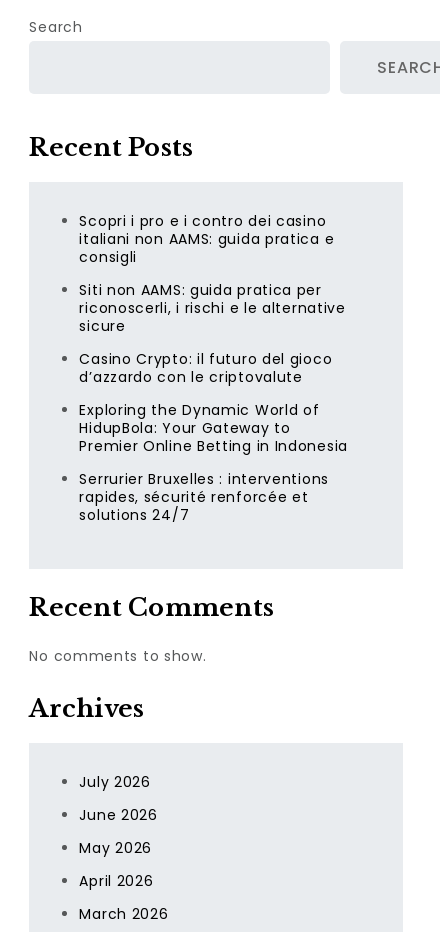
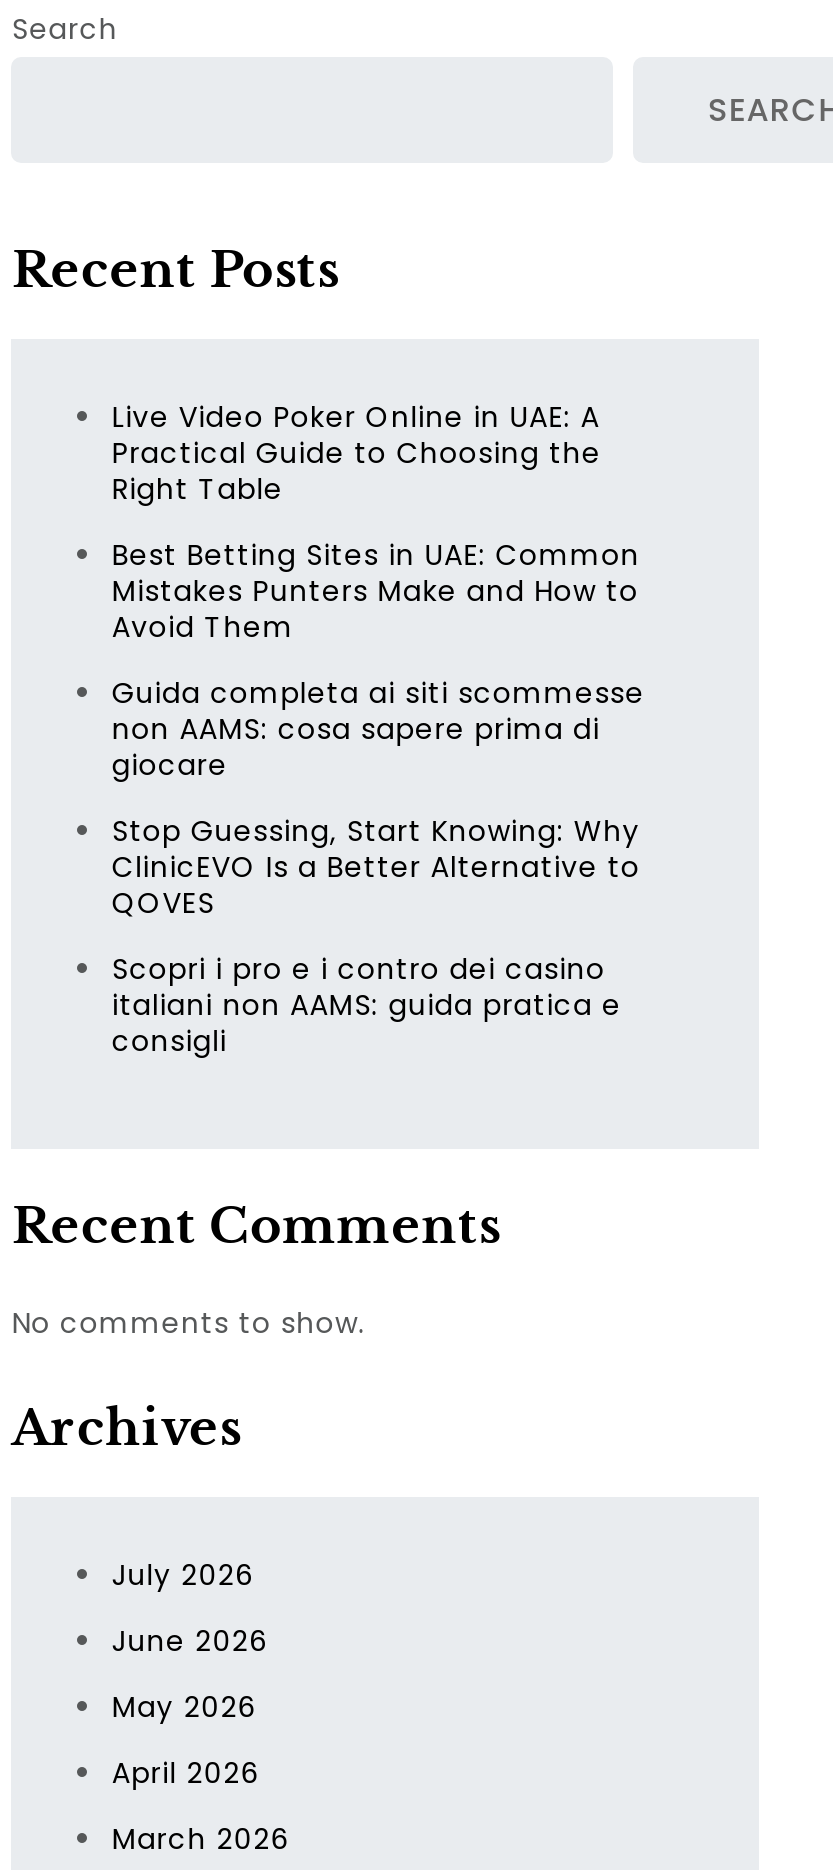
none -> [112,397,645,923] Live Video Poker Online in UAE: A | Practical Guide to Choosing the | Right Table | Best Betting Sites in UAE: Common | Mistakes Punters Make and How to | Avoid Them | Guida completa ai siti scommesse | non AAMS: cosa sapere prima di | giocare | Stop Guessing, Start Knowing: Why | ClinicEVO Is a Better Alternative to | QOVES
moved [79,211,334,267] -> [112,949,621,1061]: Scopri i pro e i contro dei casino | italiani non AAMS: guida pratica e | consigli
[79,280,348,525] Siti non AAMS: guida pratica per | riconoscerli, i rischi e le alternative | sicure | Casino Crypto: il futuro del gioco | d’azzardo con le criptovalute | Exploring the Dynamic World of | HidupBola: Your Gateway to | Premier Online Betting in Indonesia | Serrurier Bruxelles : interventions | rapides, sécurité renforcée et | solutions 24/7 -> none

